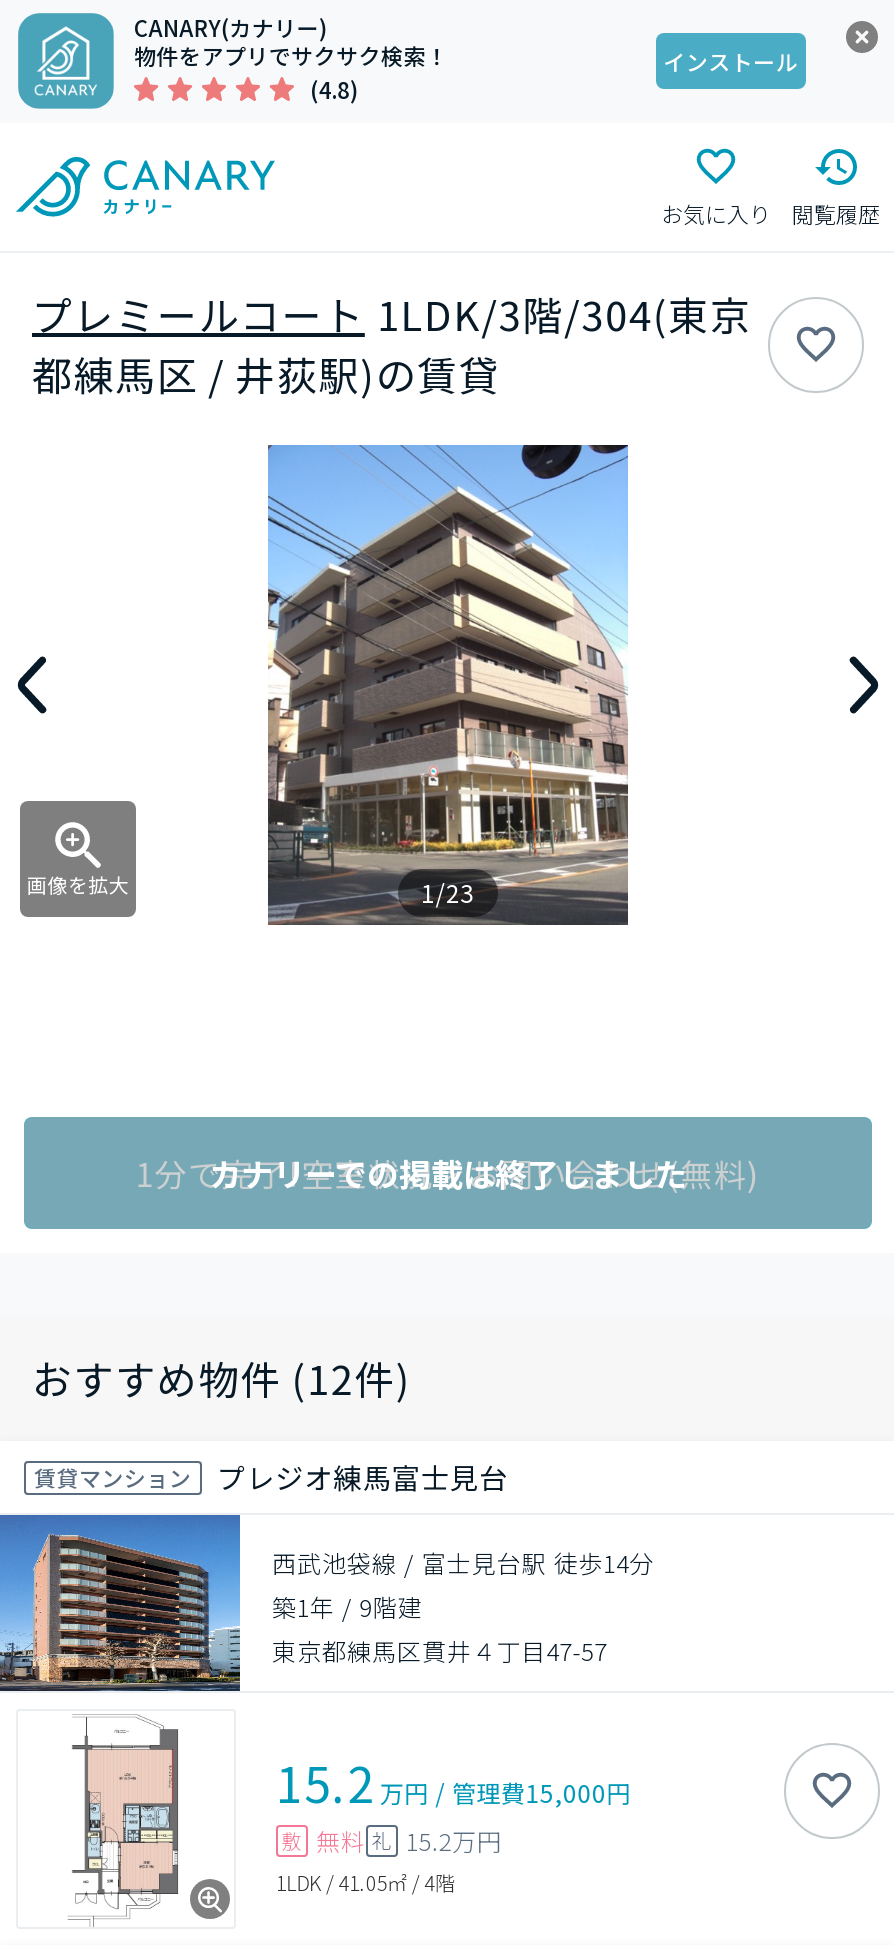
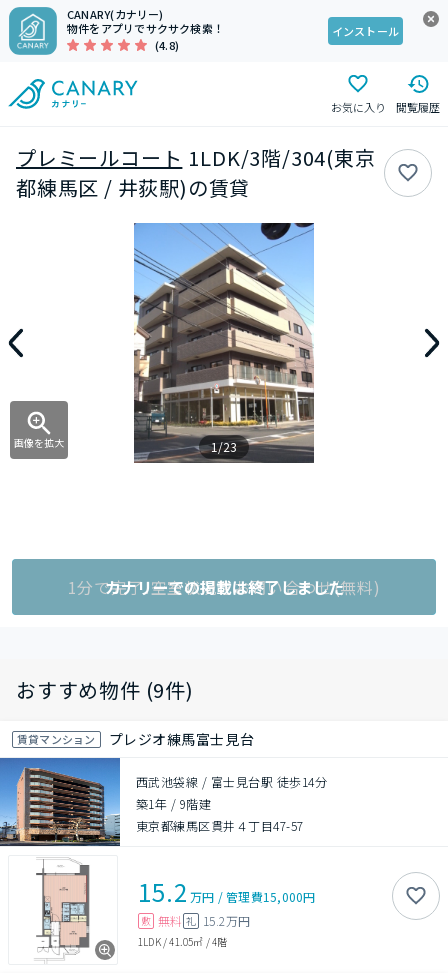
[32,1349,411,1407] おすすめ物件 (12件) -> [16,675,194,704] おすすめ物件 (9件)

